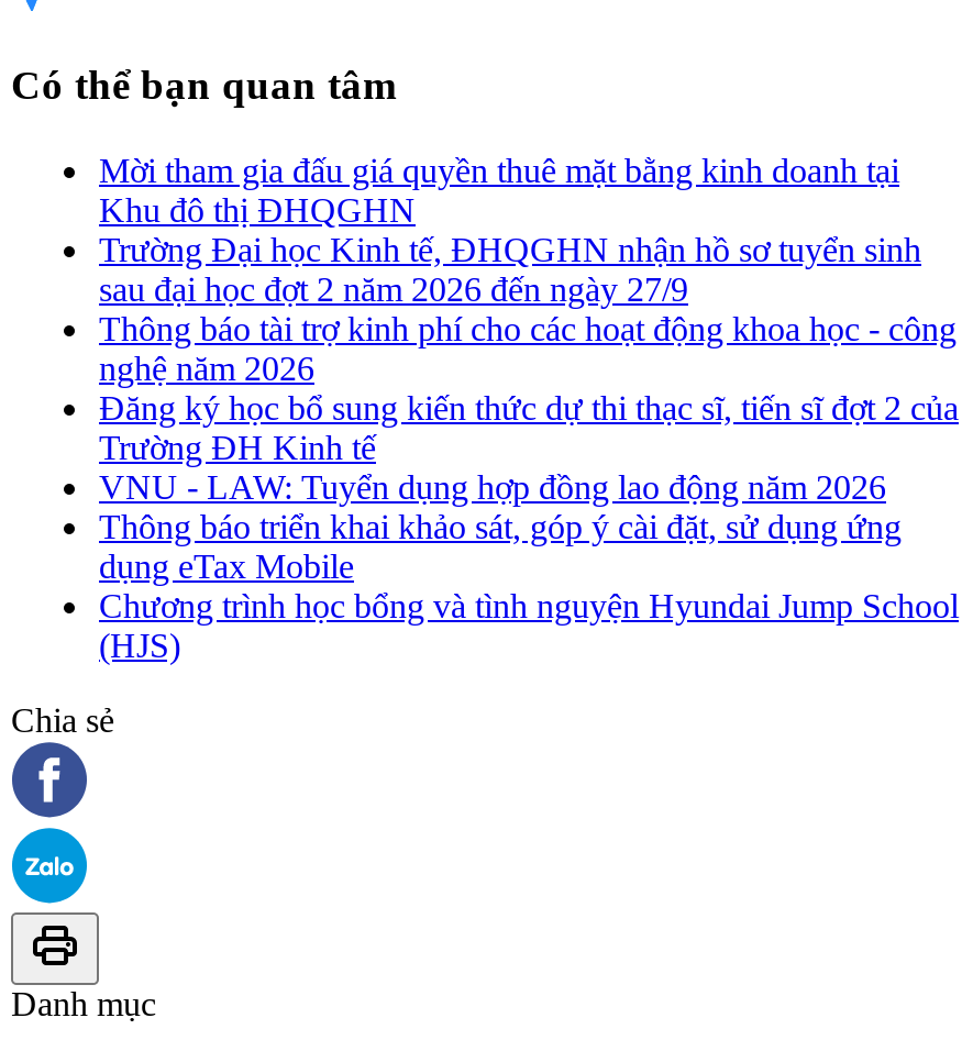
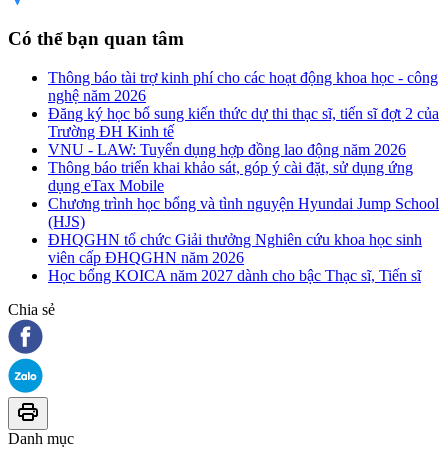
[99,151,921,307] Mời tham gia đấu giá quyền thuê mặt bằng kinh doanh tại | Khu đô thị ĐHQGHN | Trường Đại học Kinh tế, ĐHQGHN nhận hồ sơ tuyển sinh | sau đại học đợt 2 năm 2026 đến ngày 27/9 -> none
moved [99,309,959,663] -> [48,69,439,230]: Thông báo tài trợ kinh phí cho các hoạt động khoa học - công | nghệ năm 2026 | Đăng ký học bổ sung kiến thức dự thi thạc sĩ, tiến sĩ đợt 2 của | ... | Chương trình học bổng và tình nguyện Hyundai Jump School | (HJS)
none -> [48,231,422,284] ĐHQGHN tổ chức Giải thưởng Nghiên cứu khoa học sinh | viên cấp ĐHQGHN năm 2026 | Học bổng KOICA năm 2027 dành cho bậc Thạc sĩ, Tiến sĩ

